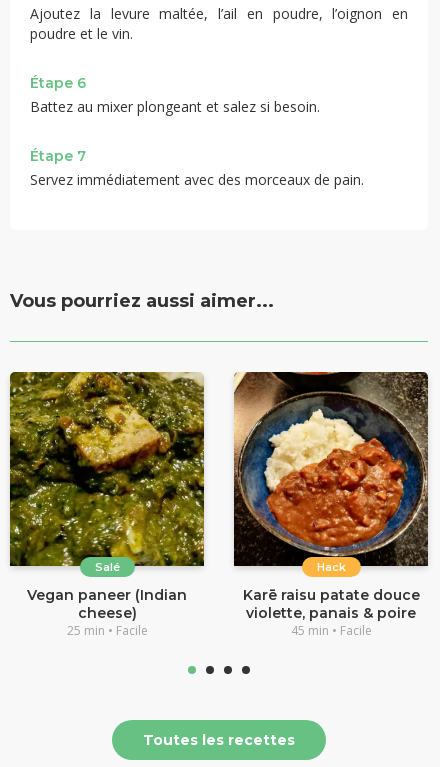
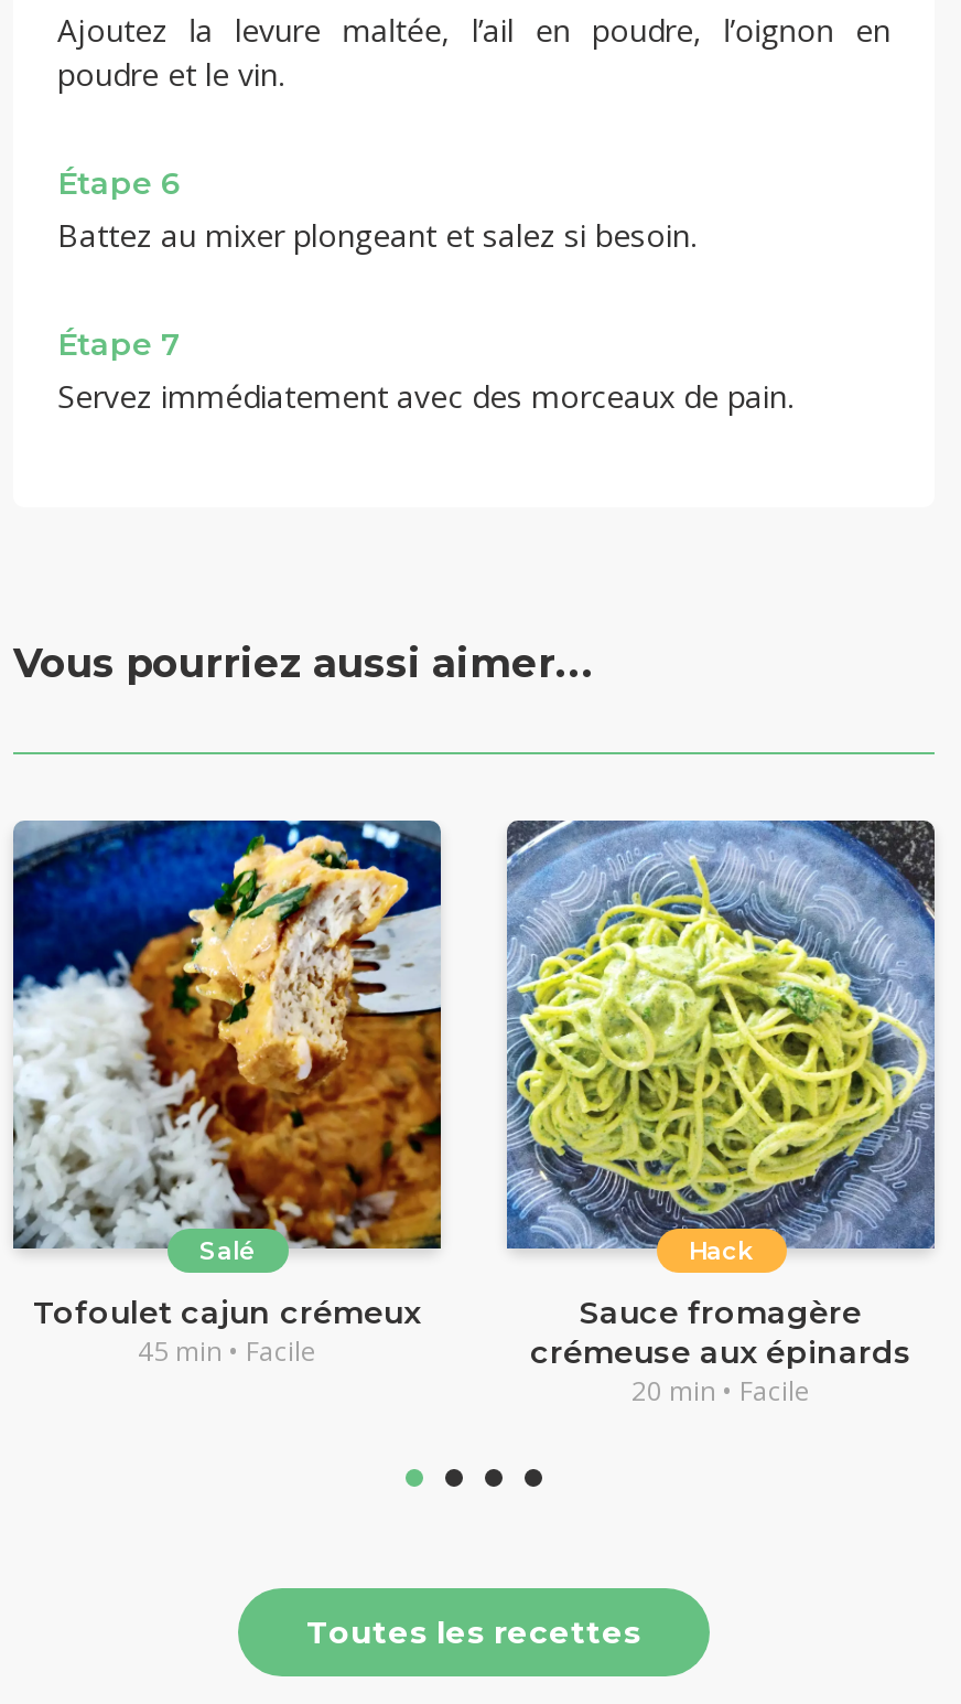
[9,371,205,639] [image] | Vegan paneer (Indian | cheese) | 25 min • Facile -> [11,818,443,1370] [image] | Tofoulet cajun crémeux | 45 min • Facile
[233,371,429,639] [image] | Karē raisu patate douce | violette, panais & poire | 45 min • Facile -> [505,818,937,1409] [image] | Sauce fromagère | crémeuse aux épinards | 20 min • Facile

